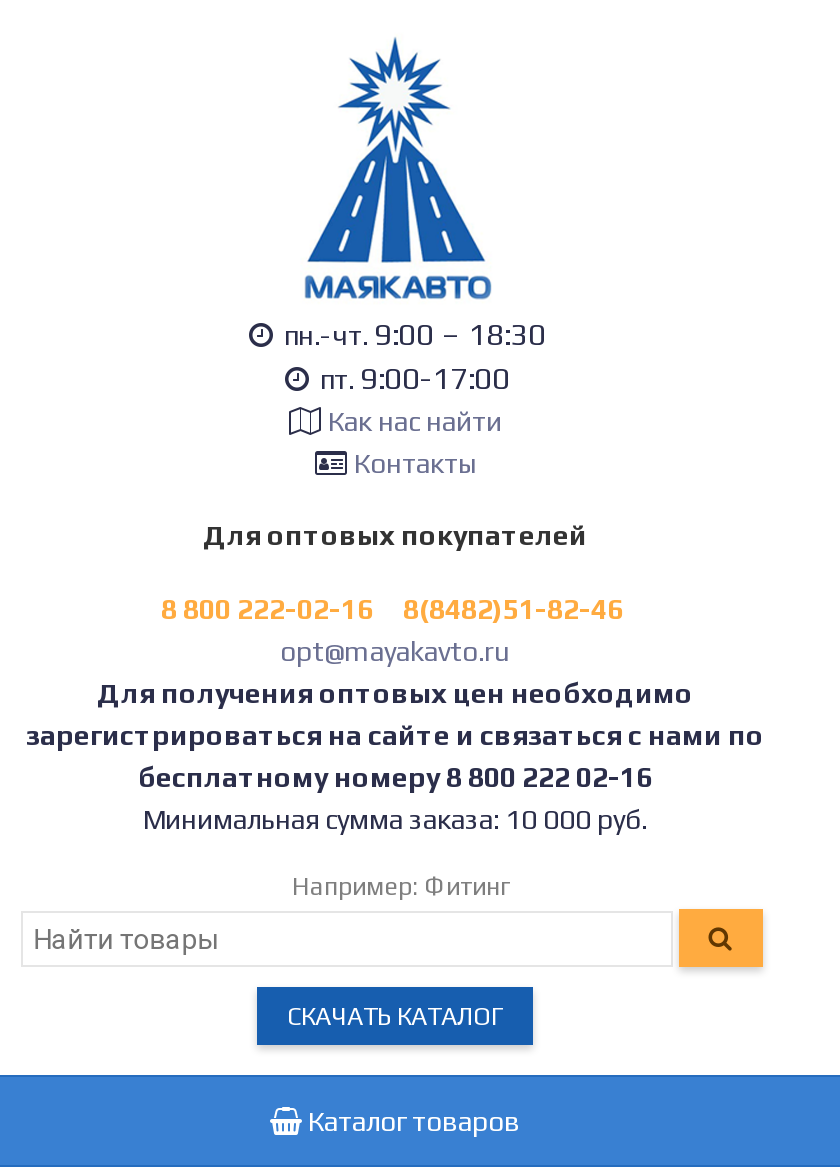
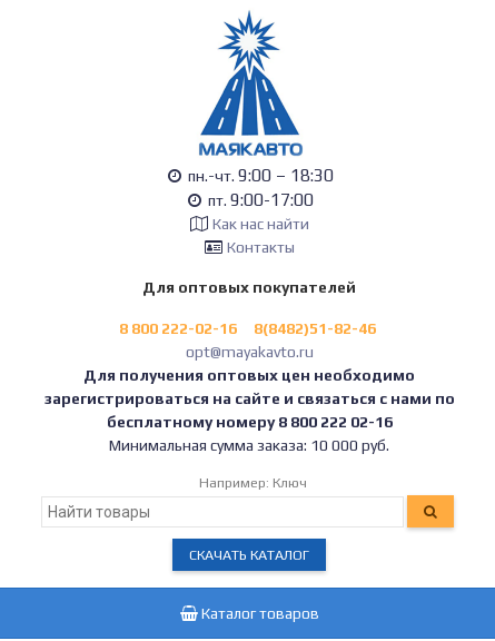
[292,871,510,901] Например: Фитинг -> [199,474,306,491] Например: Ключ

